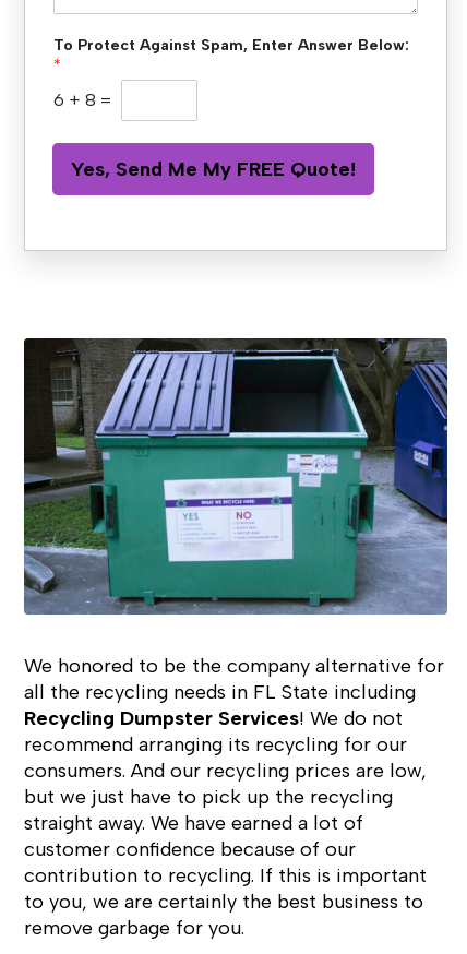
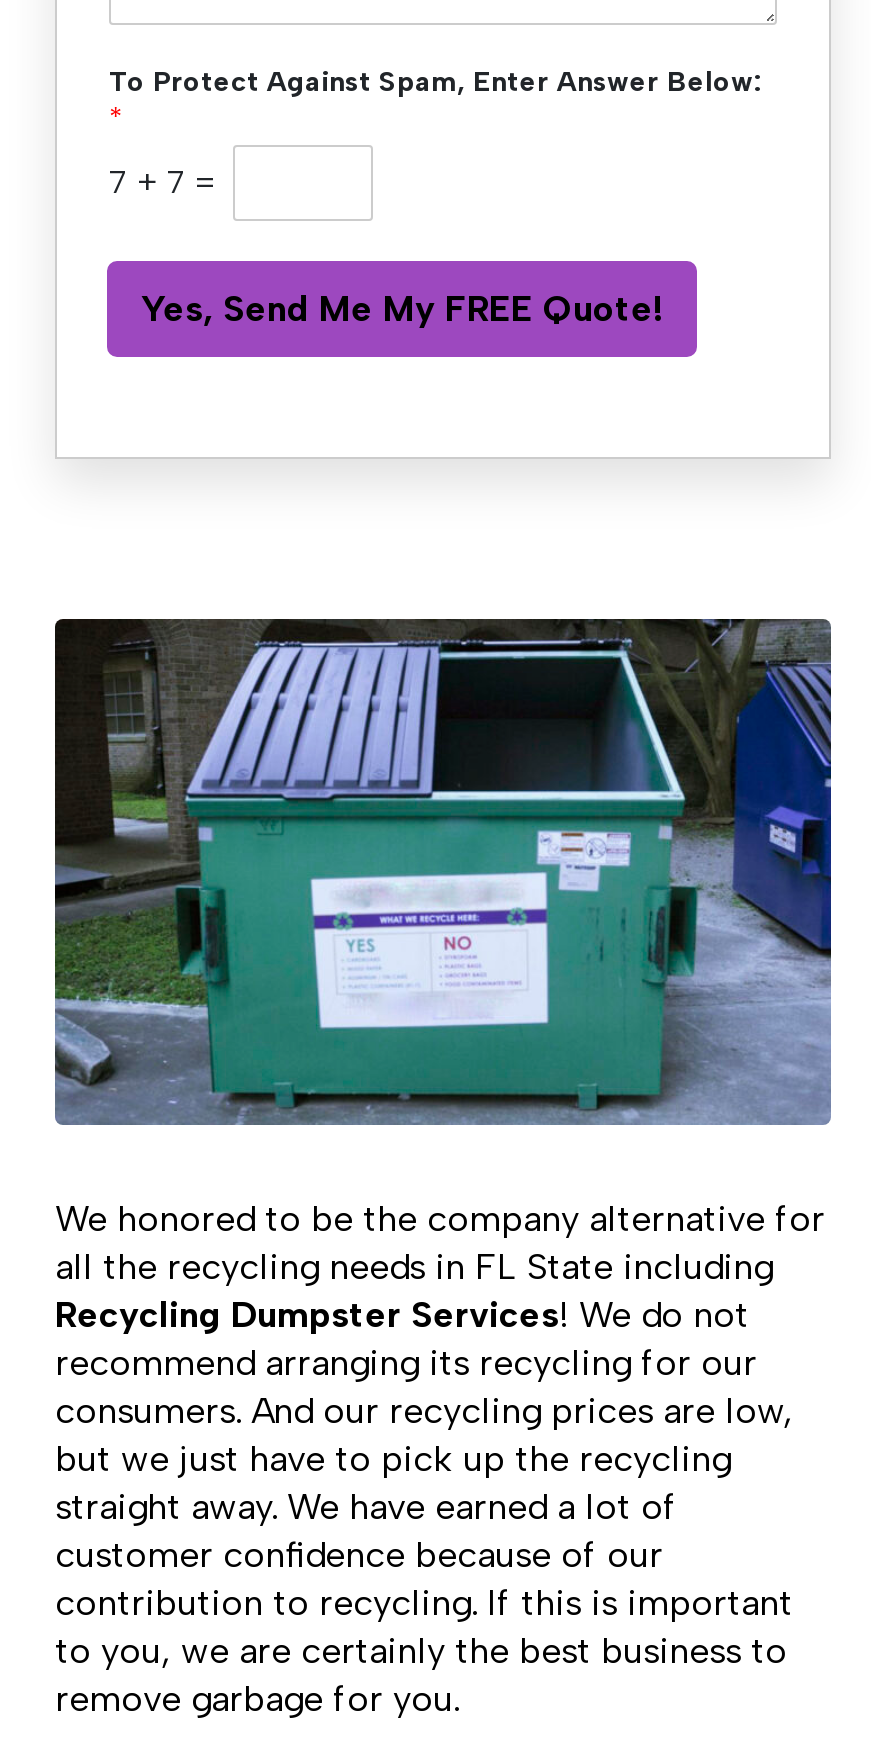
[53,90,111,110] 6 + 8 = -> [109,163,215,201] 7 + 7 =

